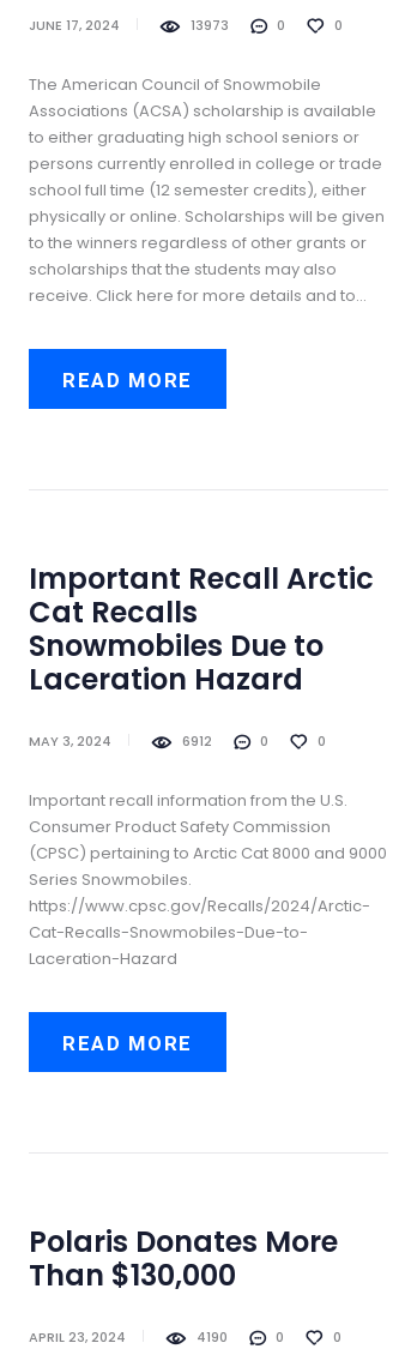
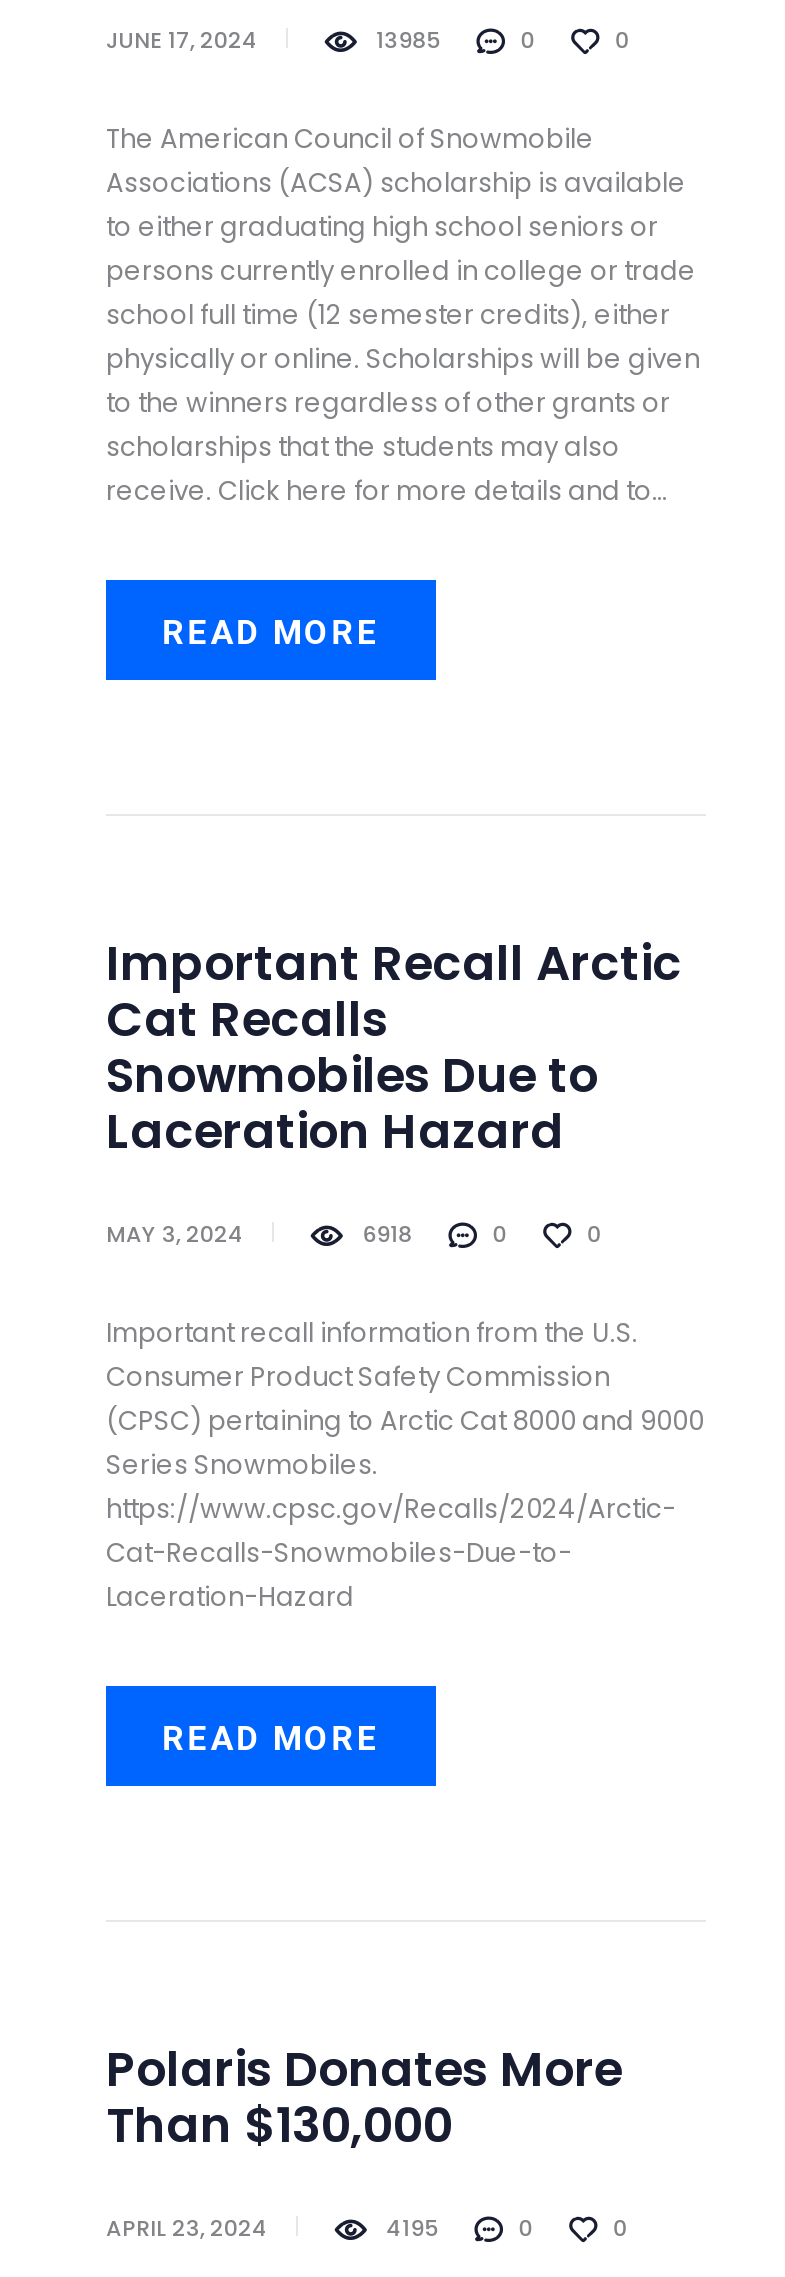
[191,15,229,34] 13973 -> [376,23,440,55] 13985
[182,731,212,750] 6912 -> [362,1217,412,1249] 6918
[197,1327,228,1346] 4190 -> [386,2212,438,2244] 4195

